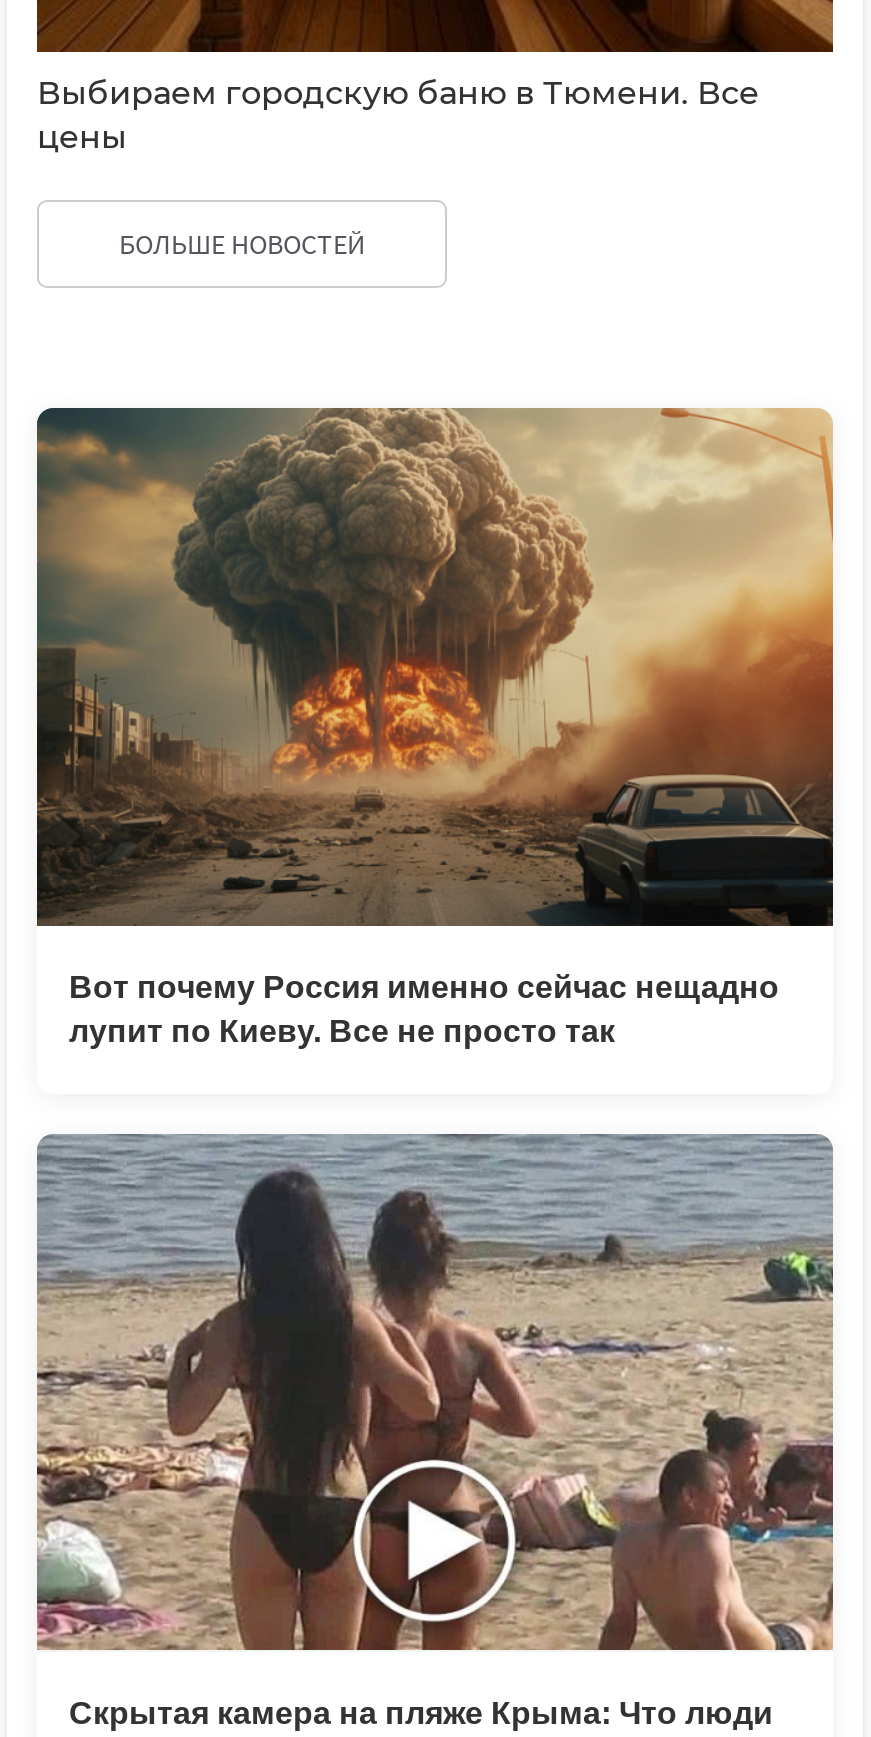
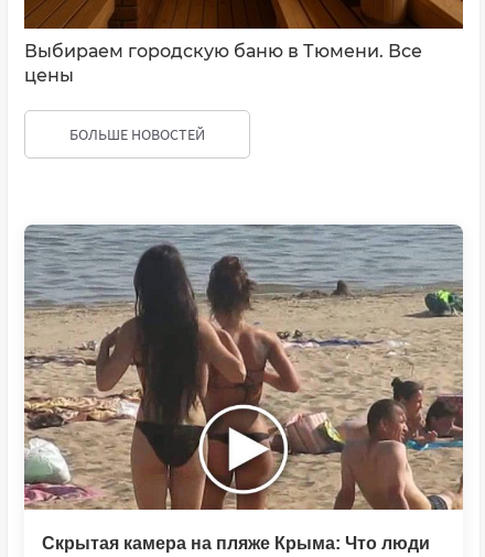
[35,406,835,1048] [image] | Вот почему Россия именно сейчас нещадно | лупит по Киеву. Все не просто так -> none

